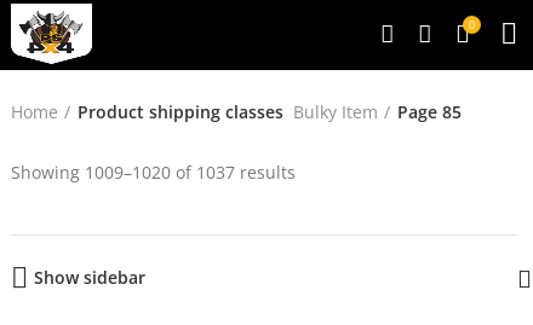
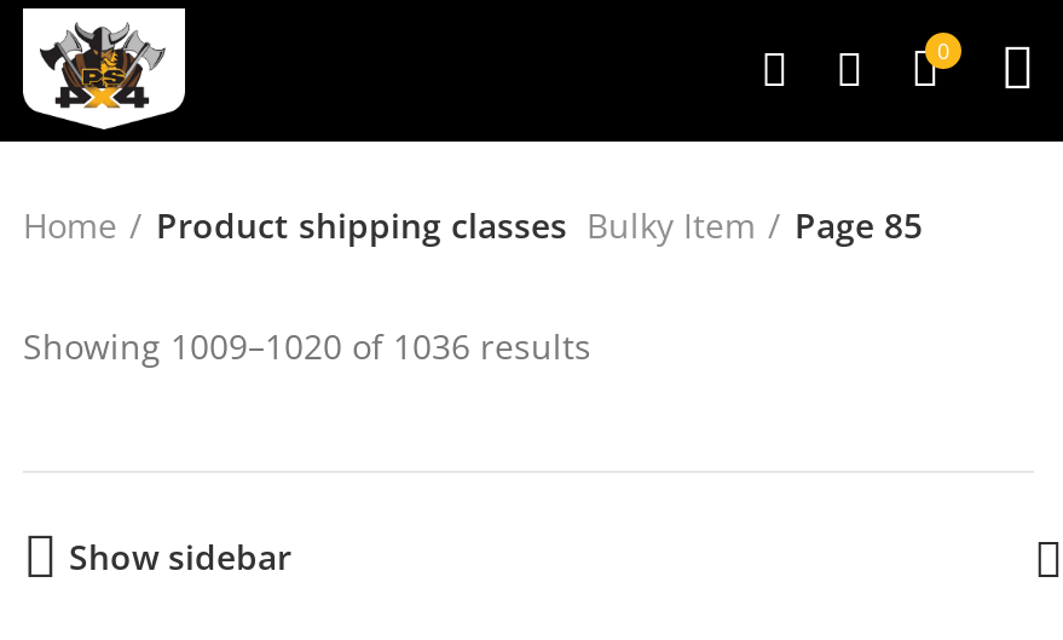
[11,161,296,184] Showing 1009–1020 of 1037 results -> [23,323,591,369] Showing 1009–1020 of 1036 results

